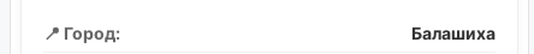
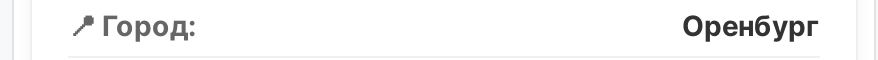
[411,23,496,44] Балашиха -> [682,9,820,43] Оренбург

